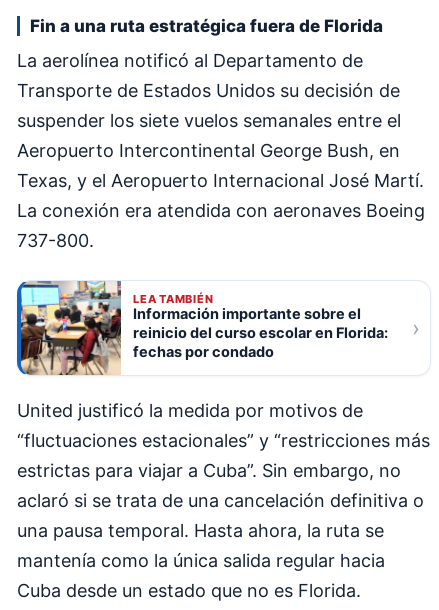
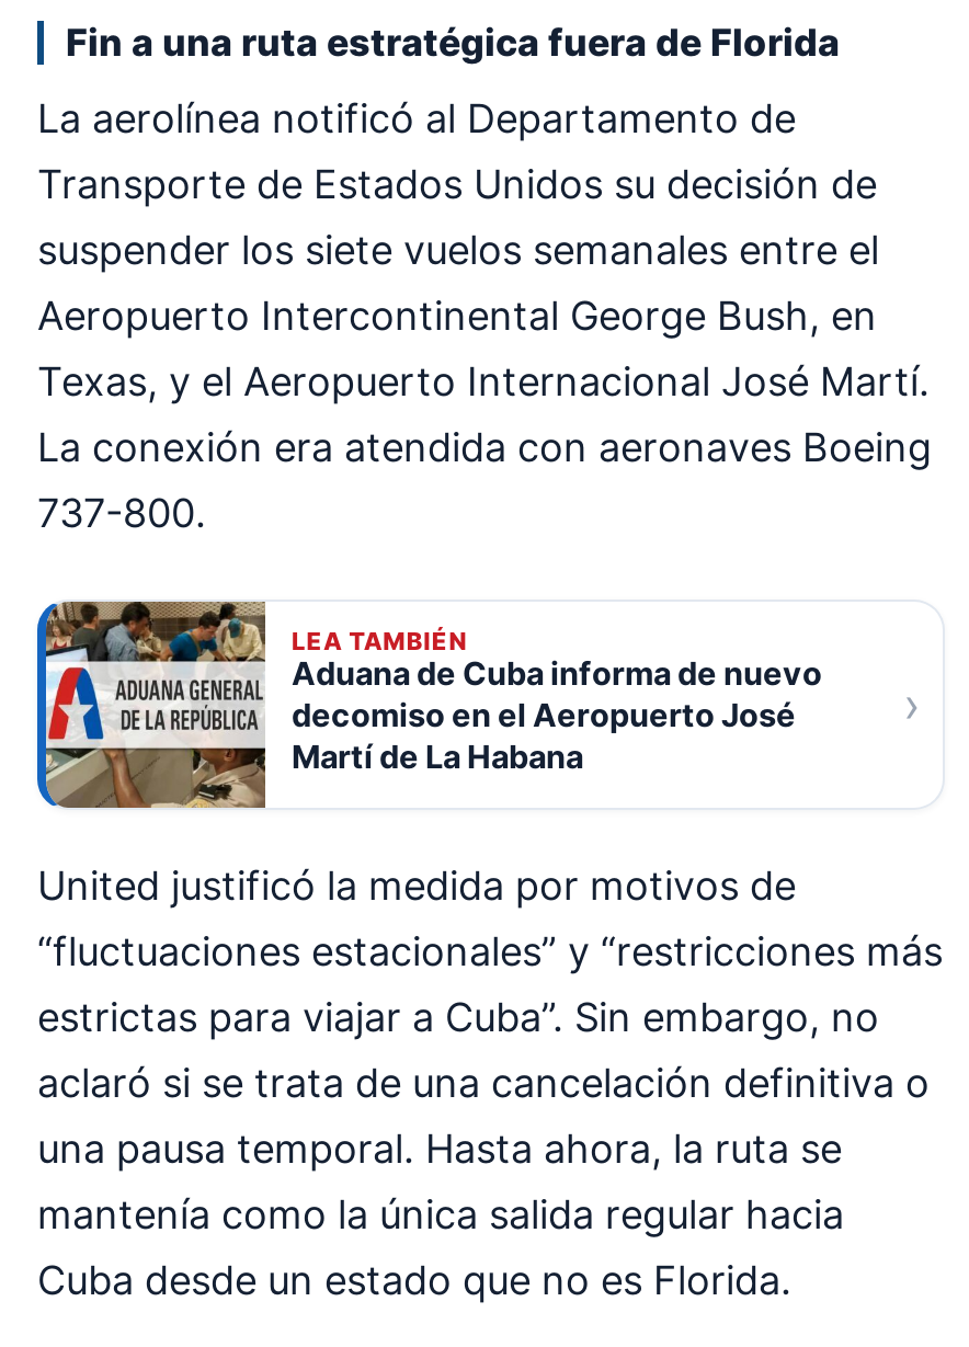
[20,280,388,375] [image] | Información importante sobre el | reinicio del curso escolar en Florida: | fechas por condado -> [44,600,822,810] [image] | Aduana de Cuba informa de nuevo | decomiso en el Aeropuerto José | Martí de La Habana

